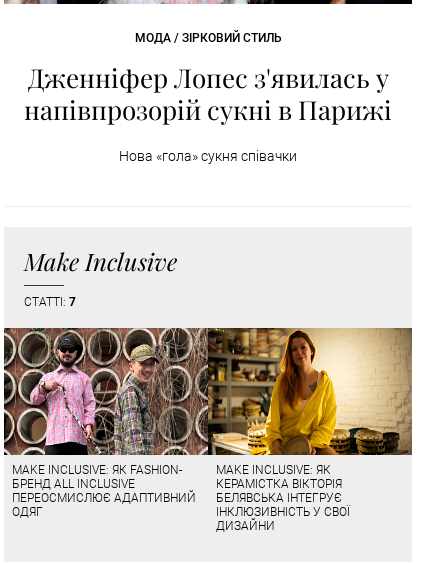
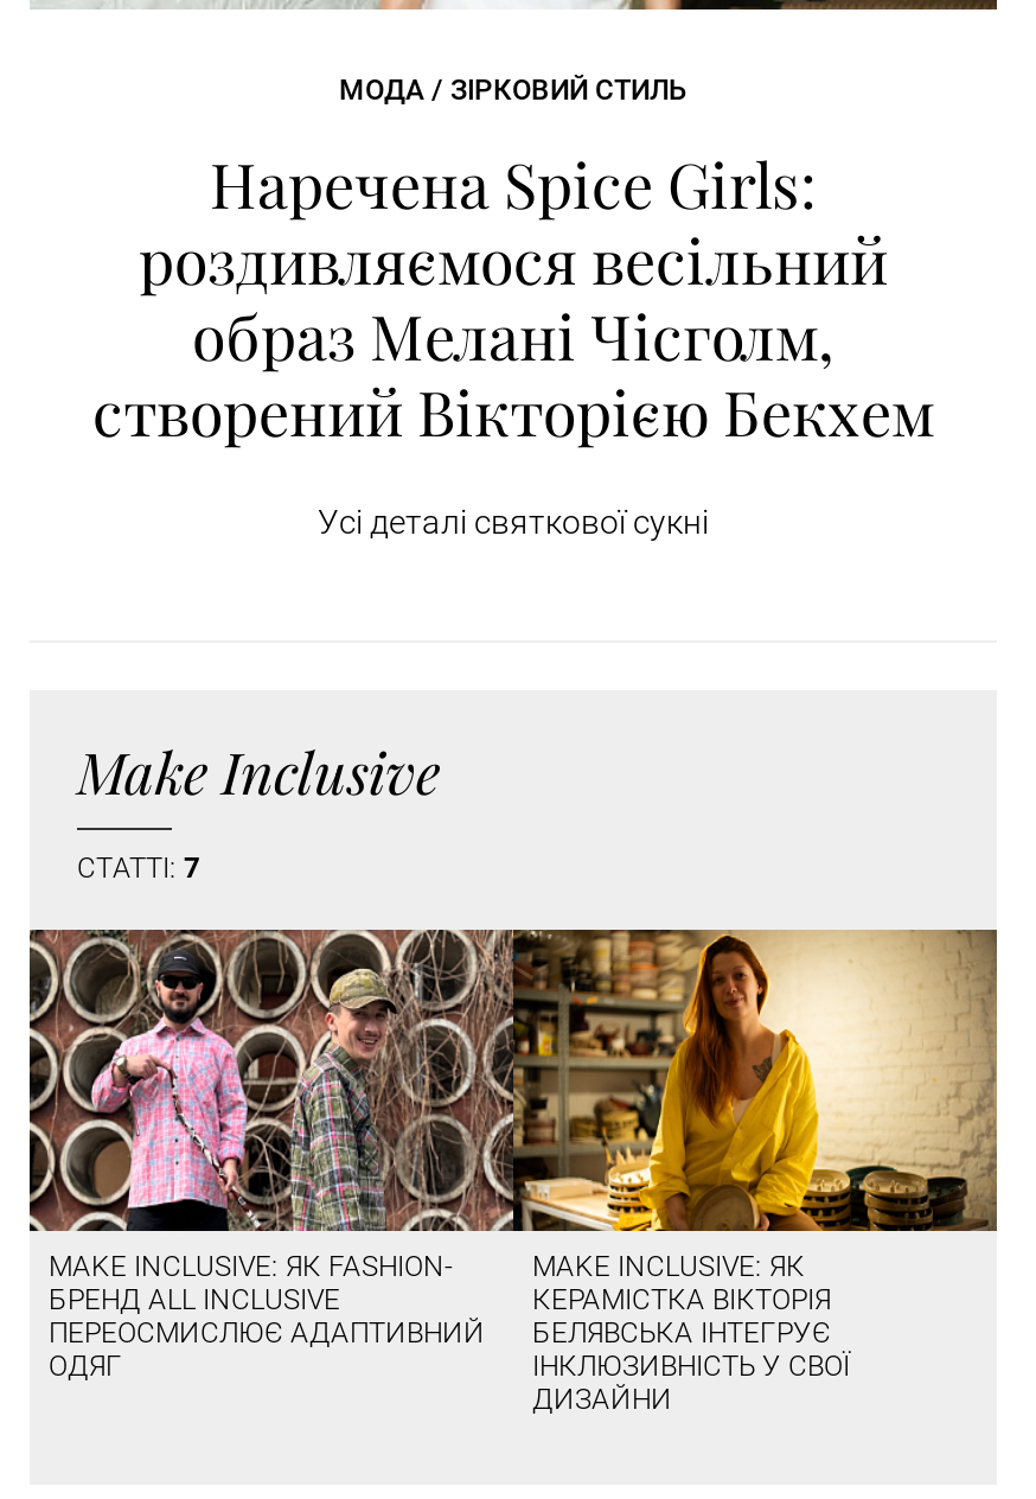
[24,60,392,127] Дженніфер Лопес з'явилась у | напівпрозорій сукні в Парижі -> [92,142,934,453] Наречена Spice Girls: | роздивляємося весільний | образ Мелані Чісголм, | створений Вікторією Бекхем
[119,148,297,164] Нова «гола» сукня співачки -> [318,503,709,541] Усі деталі святкової сукні

